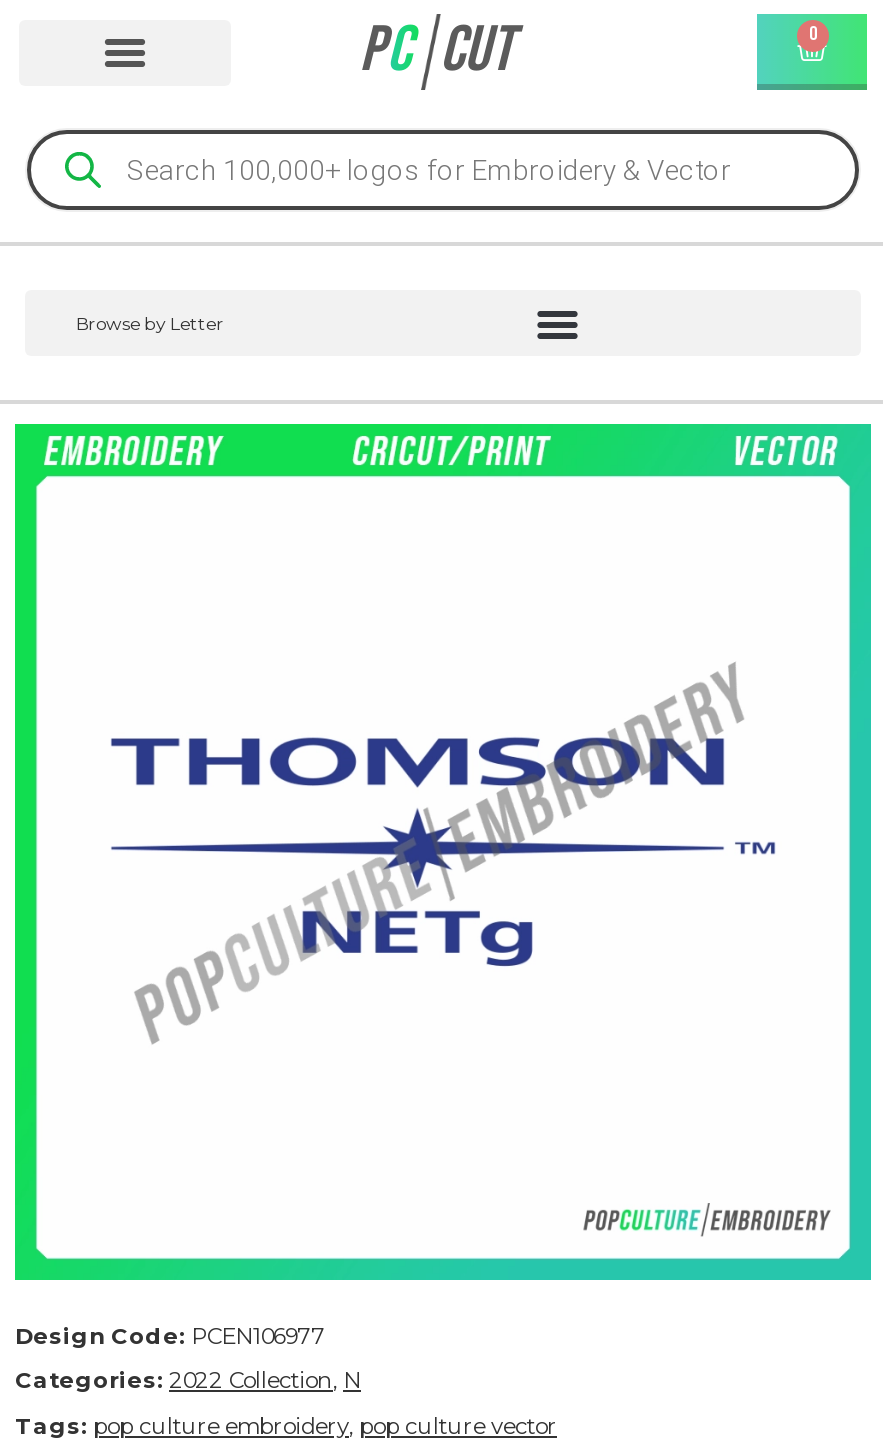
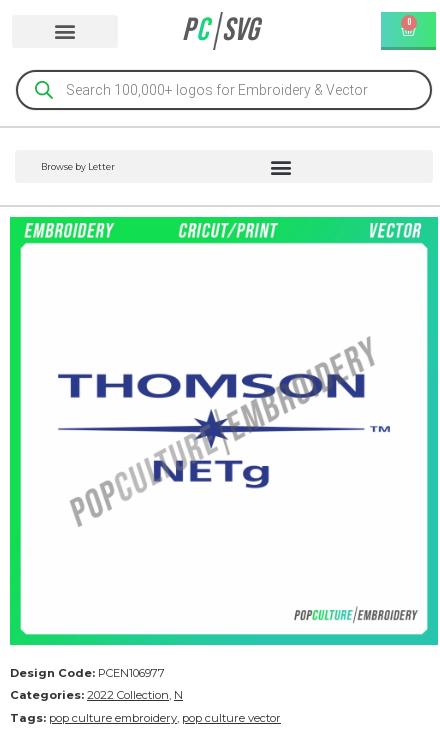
[359,12,514,90] P C CUT -> [182,11,259,50] P C SVG

